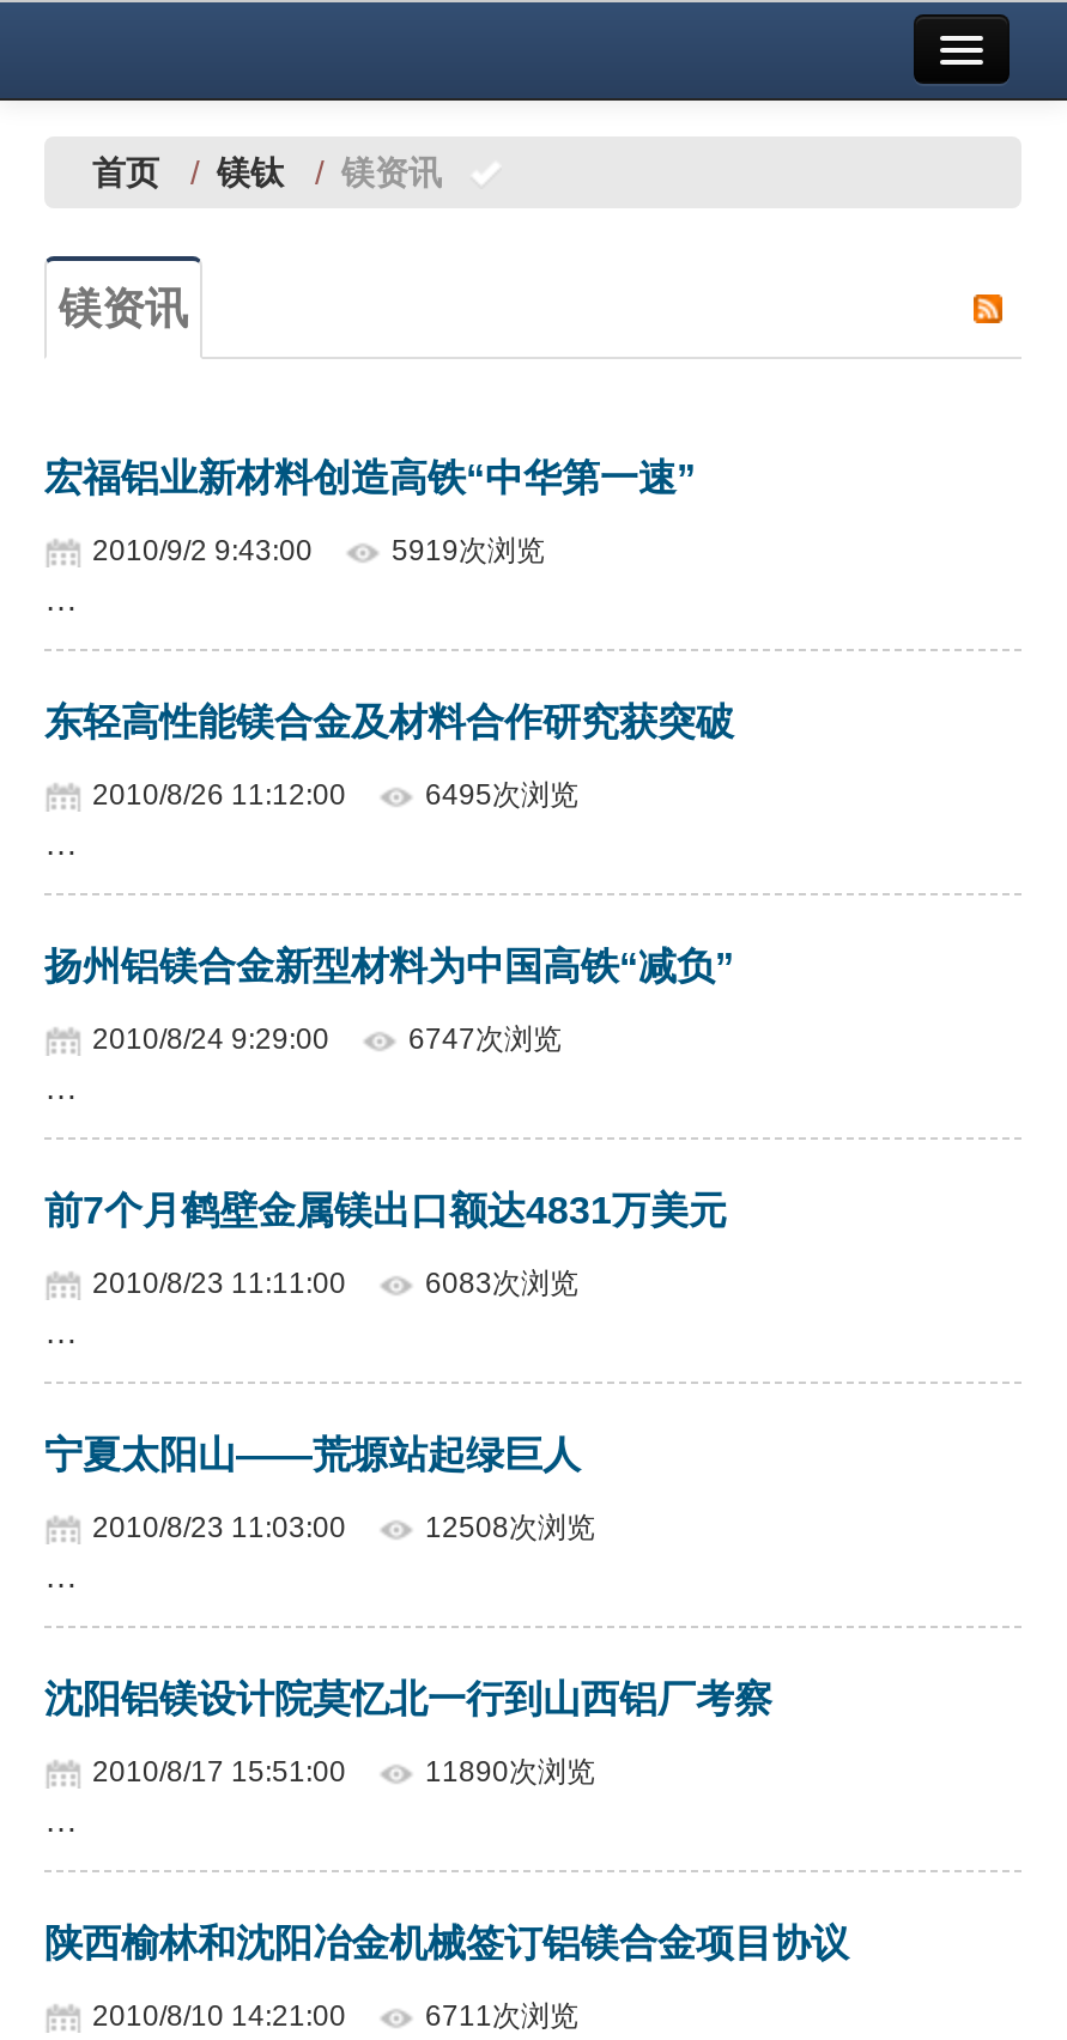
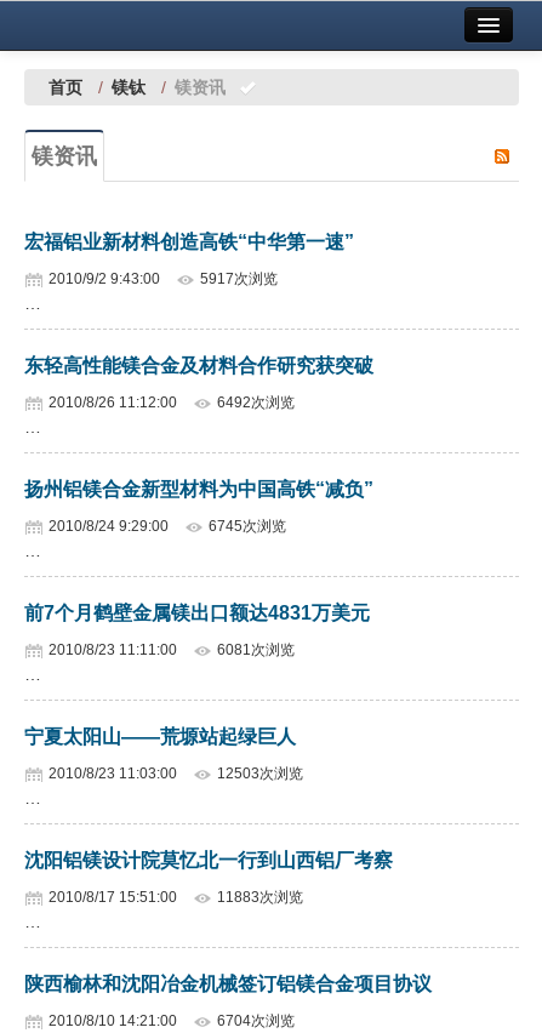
[392,534,545,567] 5919次浏览 -> [200,270,278,287] 5917次浏览
[425,778,578,812] 6495次浏览 -> [217,394,295,411] 6492次浏览
[408,1022,562,1056] 6747次浏览 -> [209,518,286,535] 6745次浏览
[425,1267,578,1300] 6083次浏览 -> [217,641,295,658] 6081次浏览
[425,1511,595,1544] 12508次浏览 -> [217,765,303,782] 12503次浏览
[425,1755,595,1789] 11890次浏览 -> [217,889,303,906] 11883次浏览
[425,1999,578,2033] 6711次浏览 -> [217,1012,295,1029] 6704次浏览

